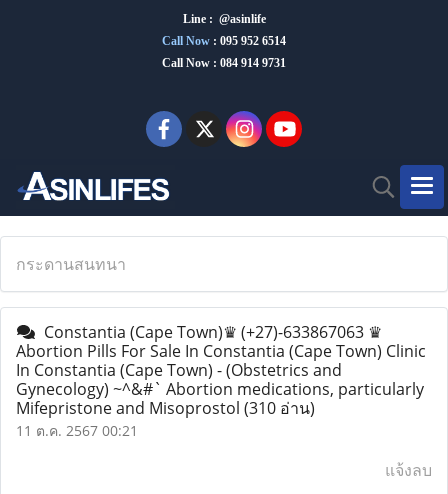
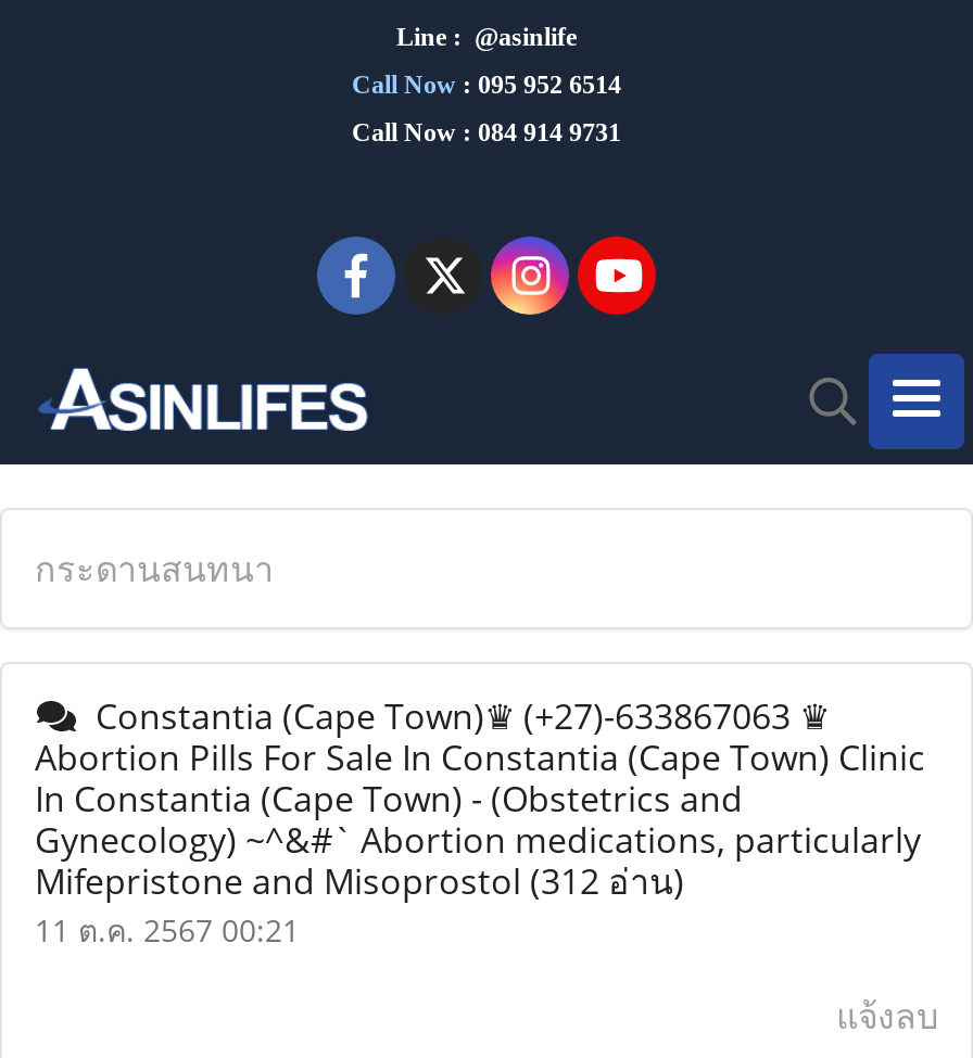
[16,397,315,419] Mifepristone and Misoprostol (310 อ่าน) -> [35,857,684,905] Mifepristone and Misoprostol (312 อ่าน)

